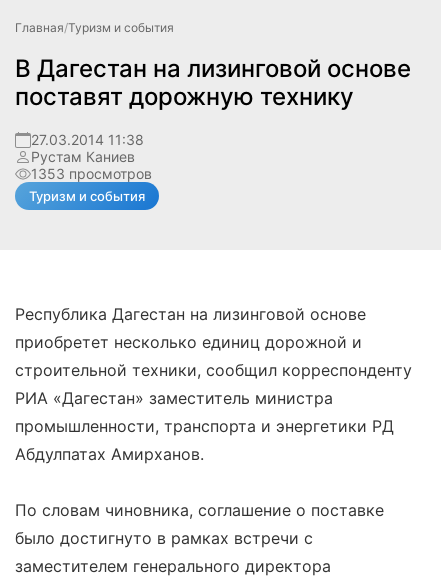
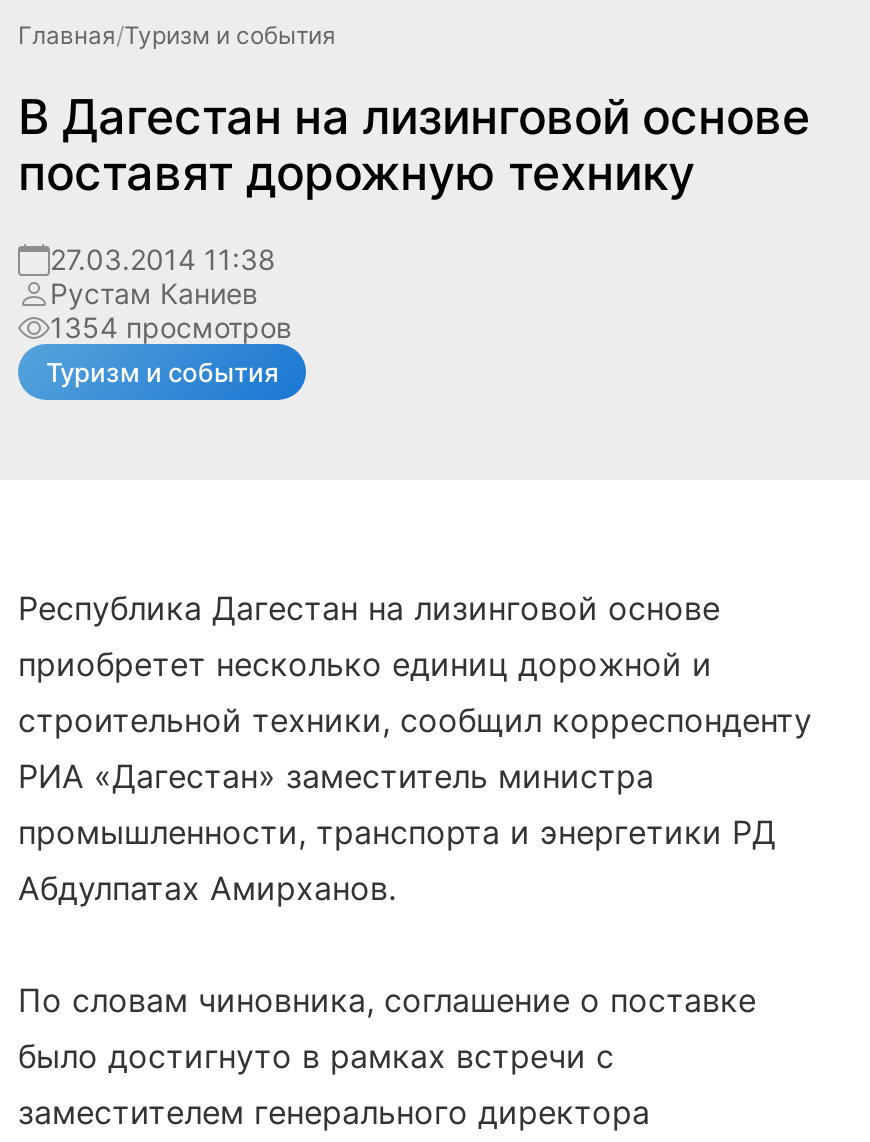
[31,165,152,182] 1353 просмотров -> [50,310,292,344] 1354 просмотров

